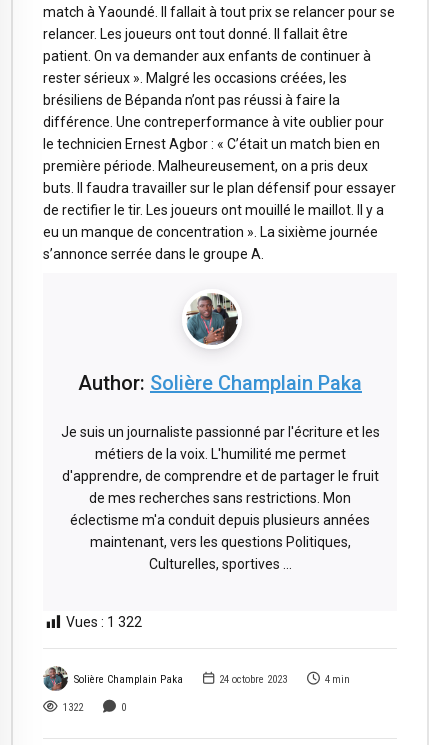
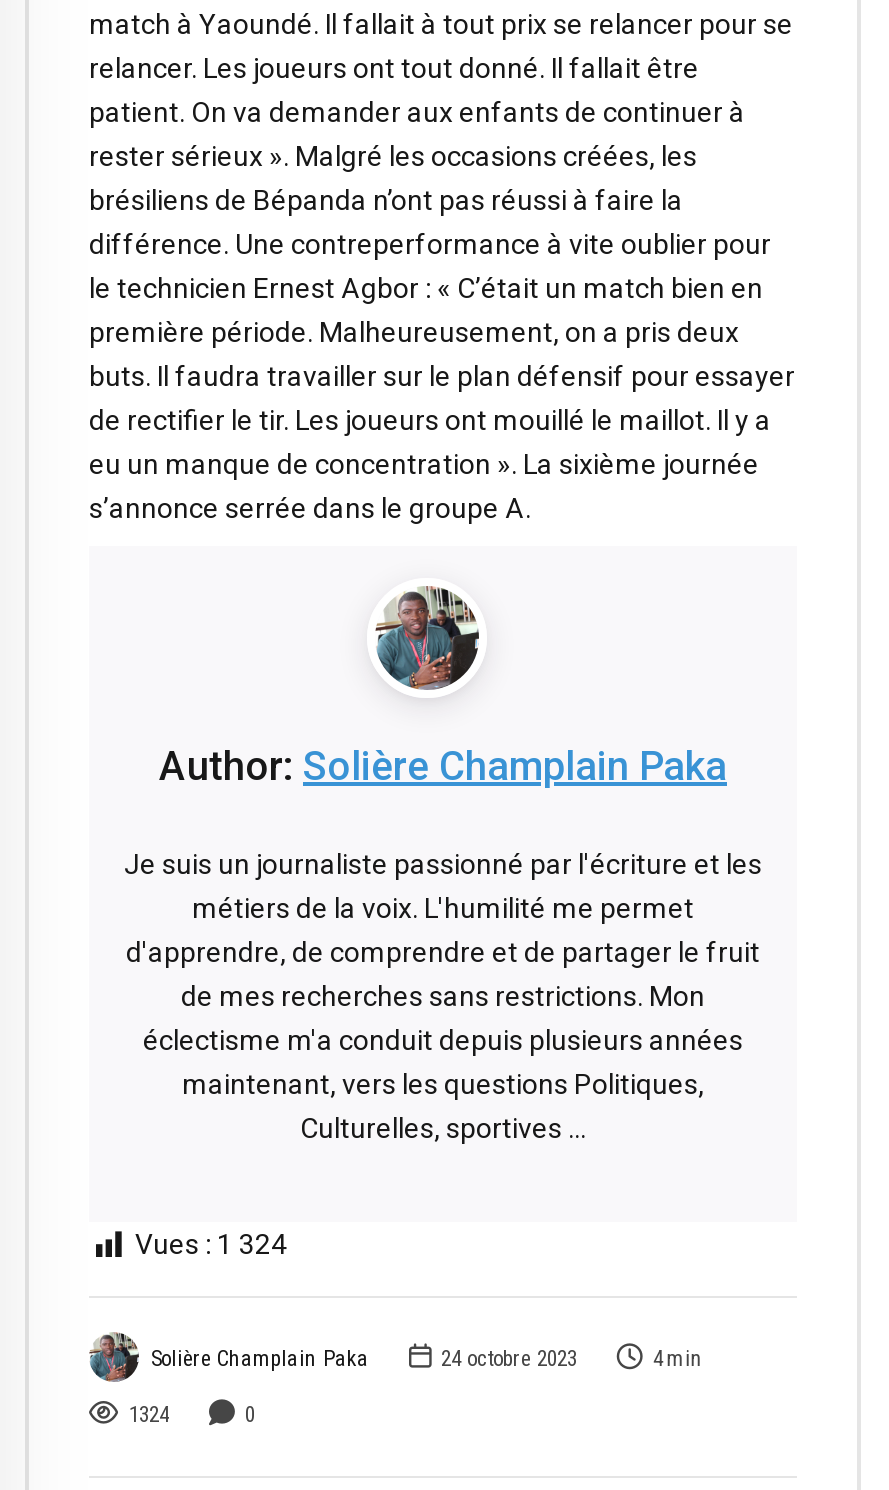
[66,614,142,630] Vues : 1 322 -> [135,1229,287,1261] Vues : 1 324
[63,701,83,714] 1322 -> [129,1401,169,1427] 1324

